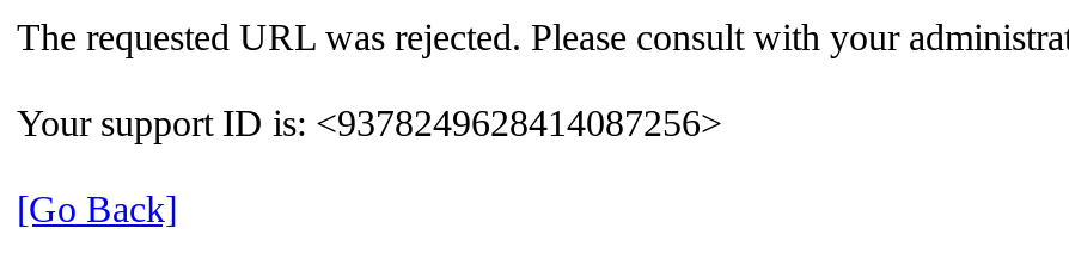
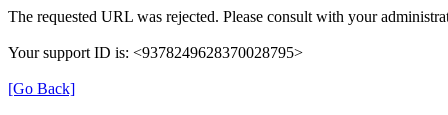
[17,103,722,143] Your support ID is: <9378249628414087256> -> [8,44,303,61] Your support ID is: <9378249628370028795>

